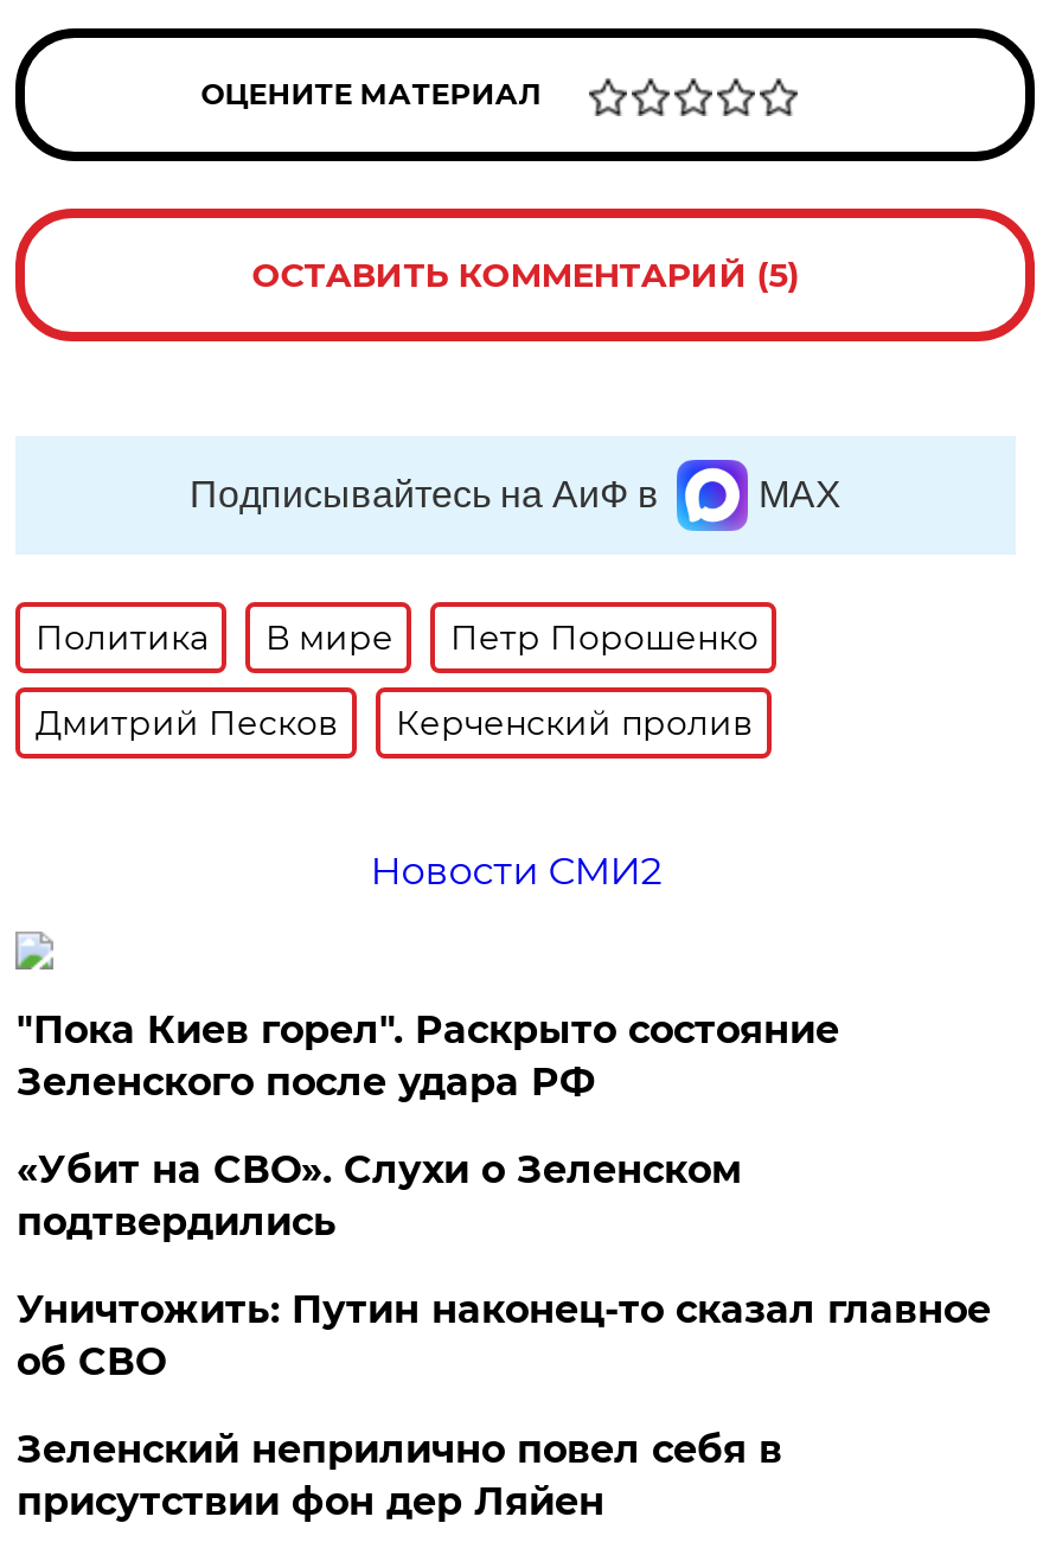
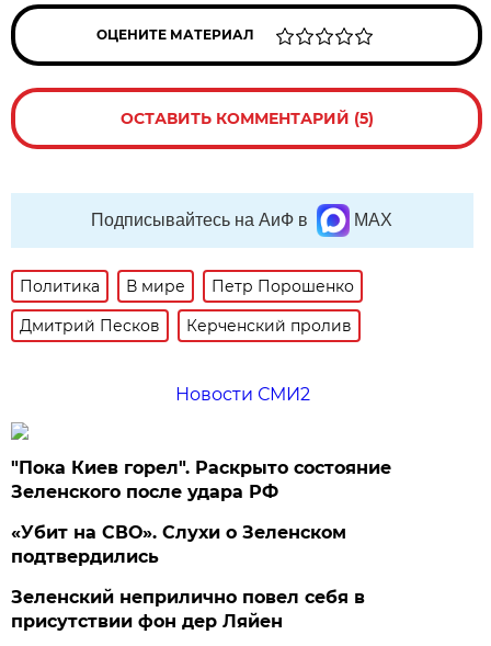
[16,1287,991,1384] Уничтожить: Путин наконец-то сказал главное | об СВО -> none

